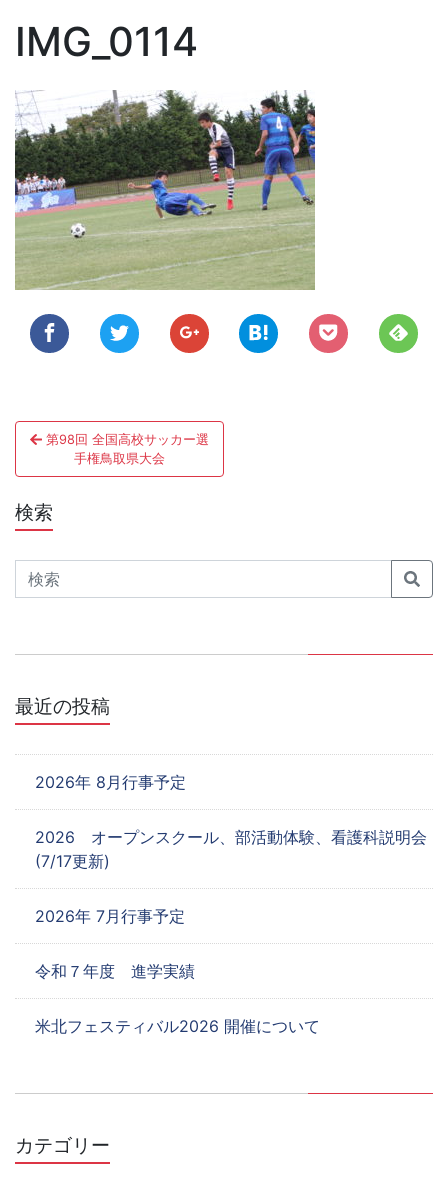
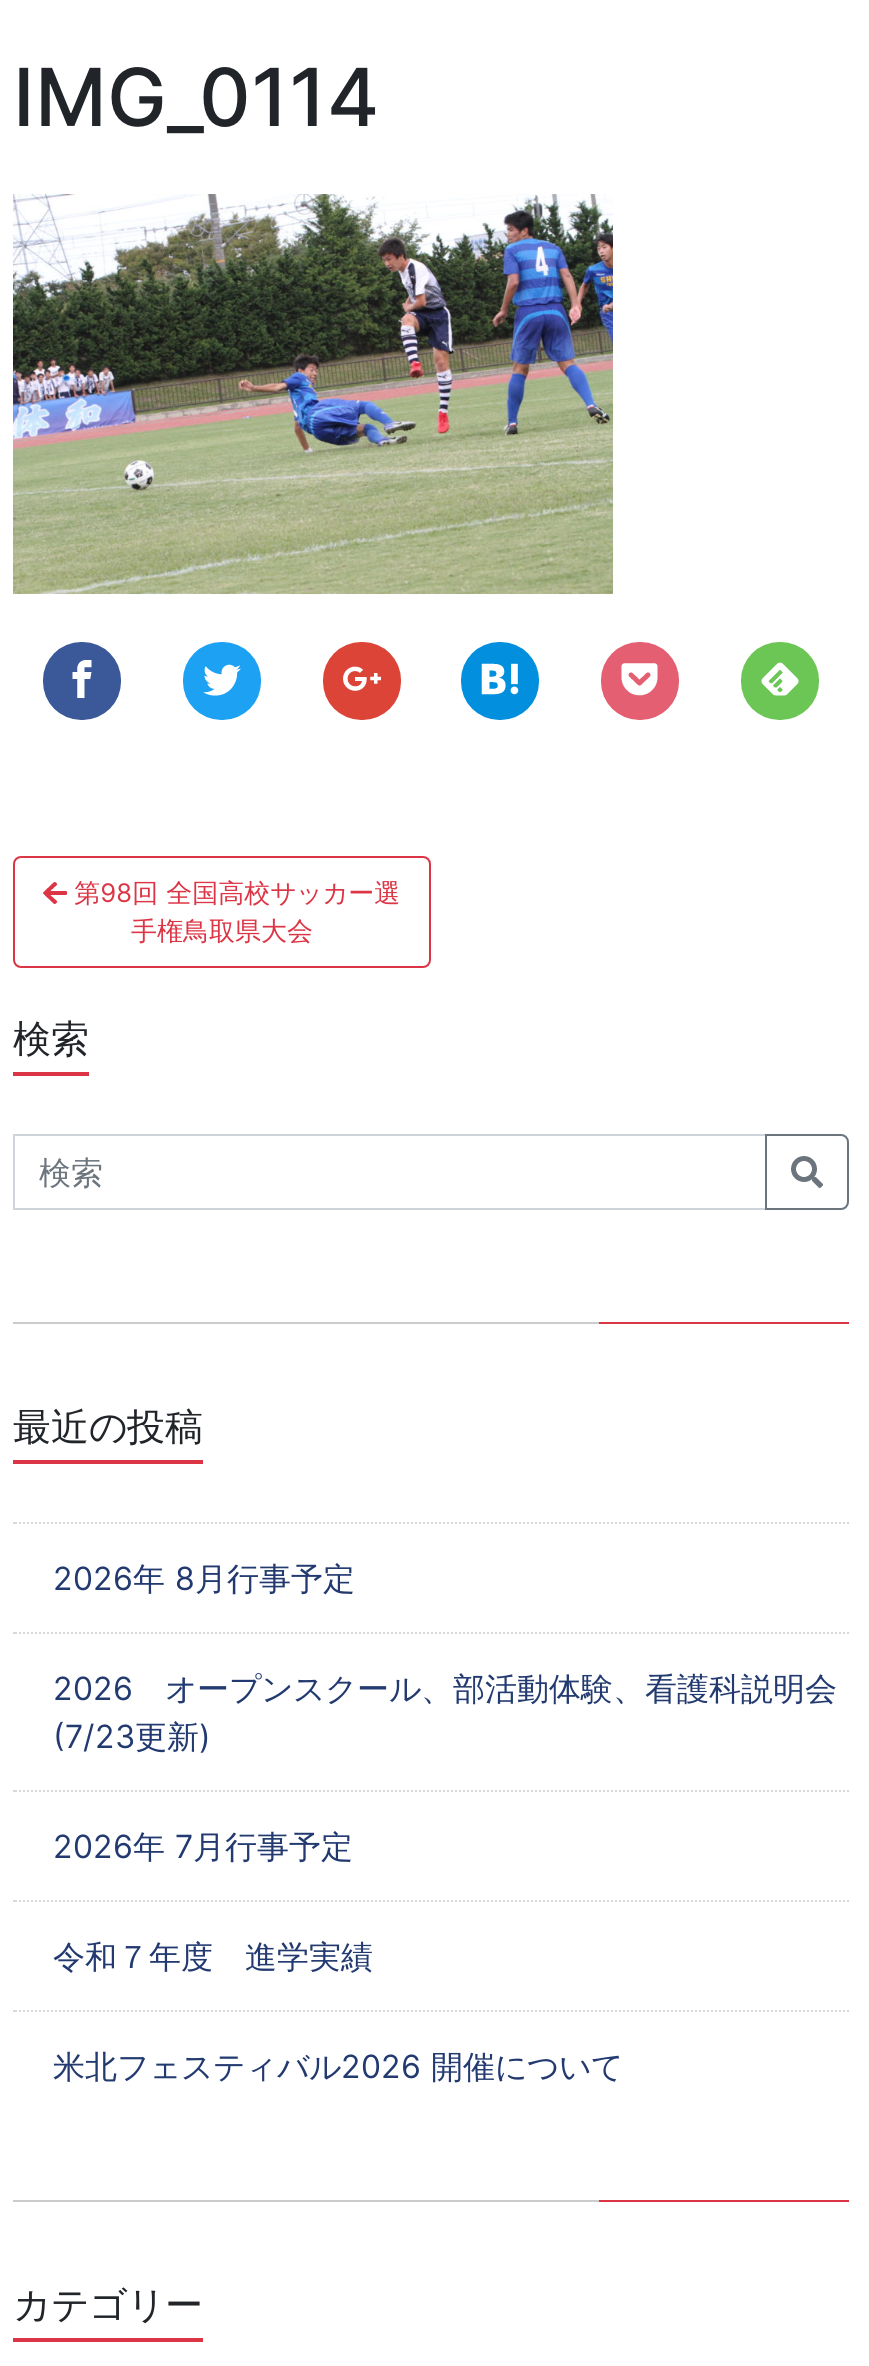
[35,851,110,871] (7/17更新) -> [53,1715,211,1755] (7/23更新)

